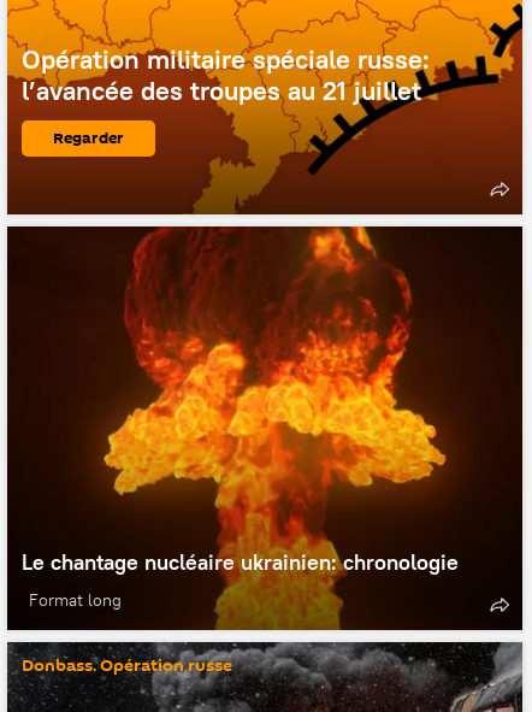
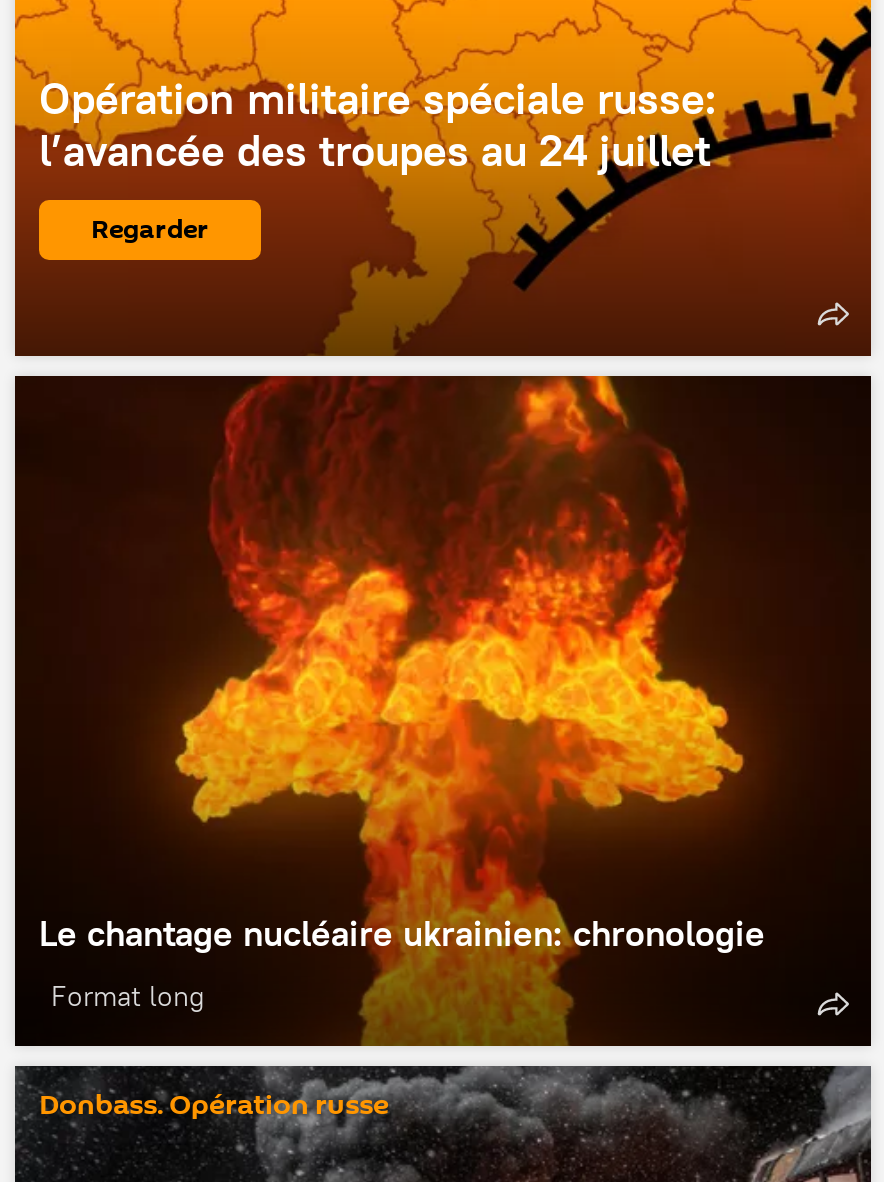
[22,73,421,107] l’avancée des troupes au 21 juillet -> [39,122,711,178] l’avancée des troupes au 24 juillet

